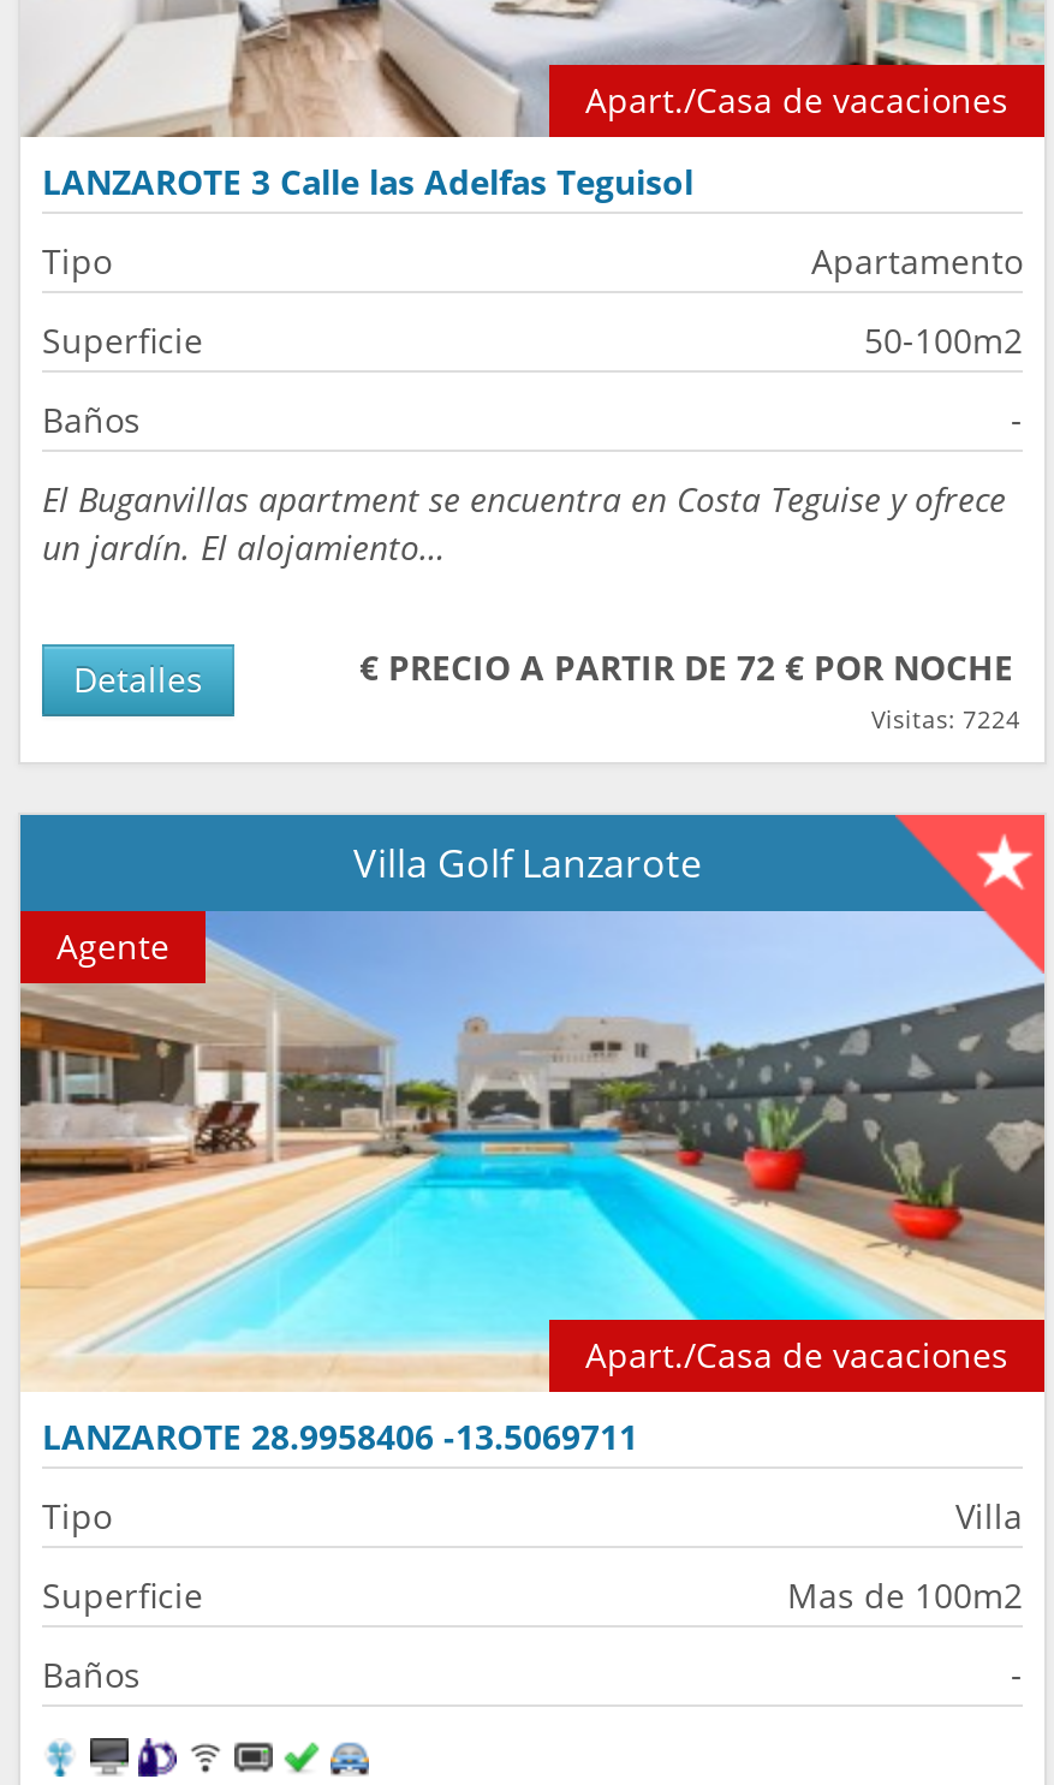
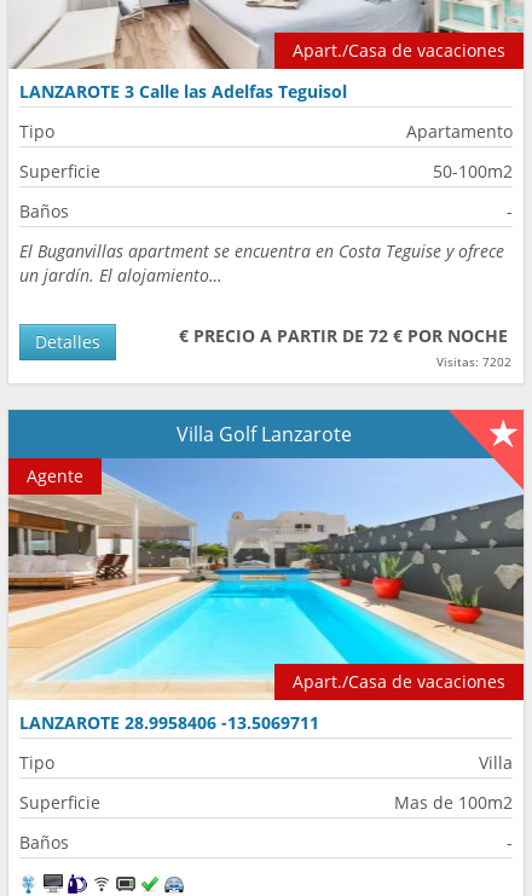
[871,702,1020,735] Visitas: 7224 -> [436,353,511,370] Visitas: 7202

